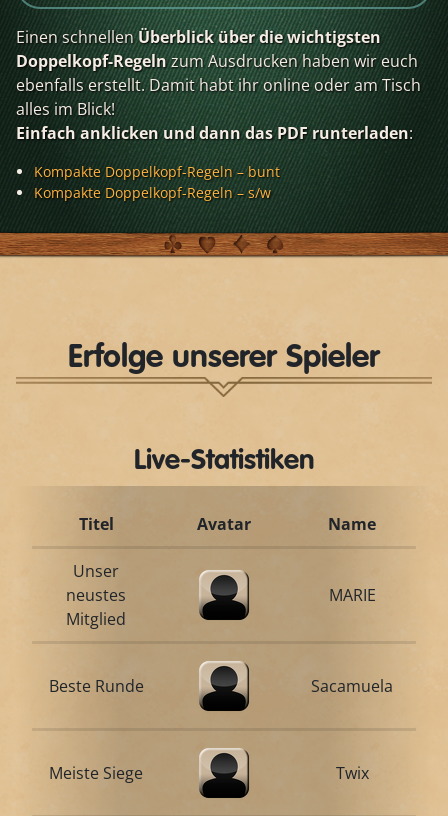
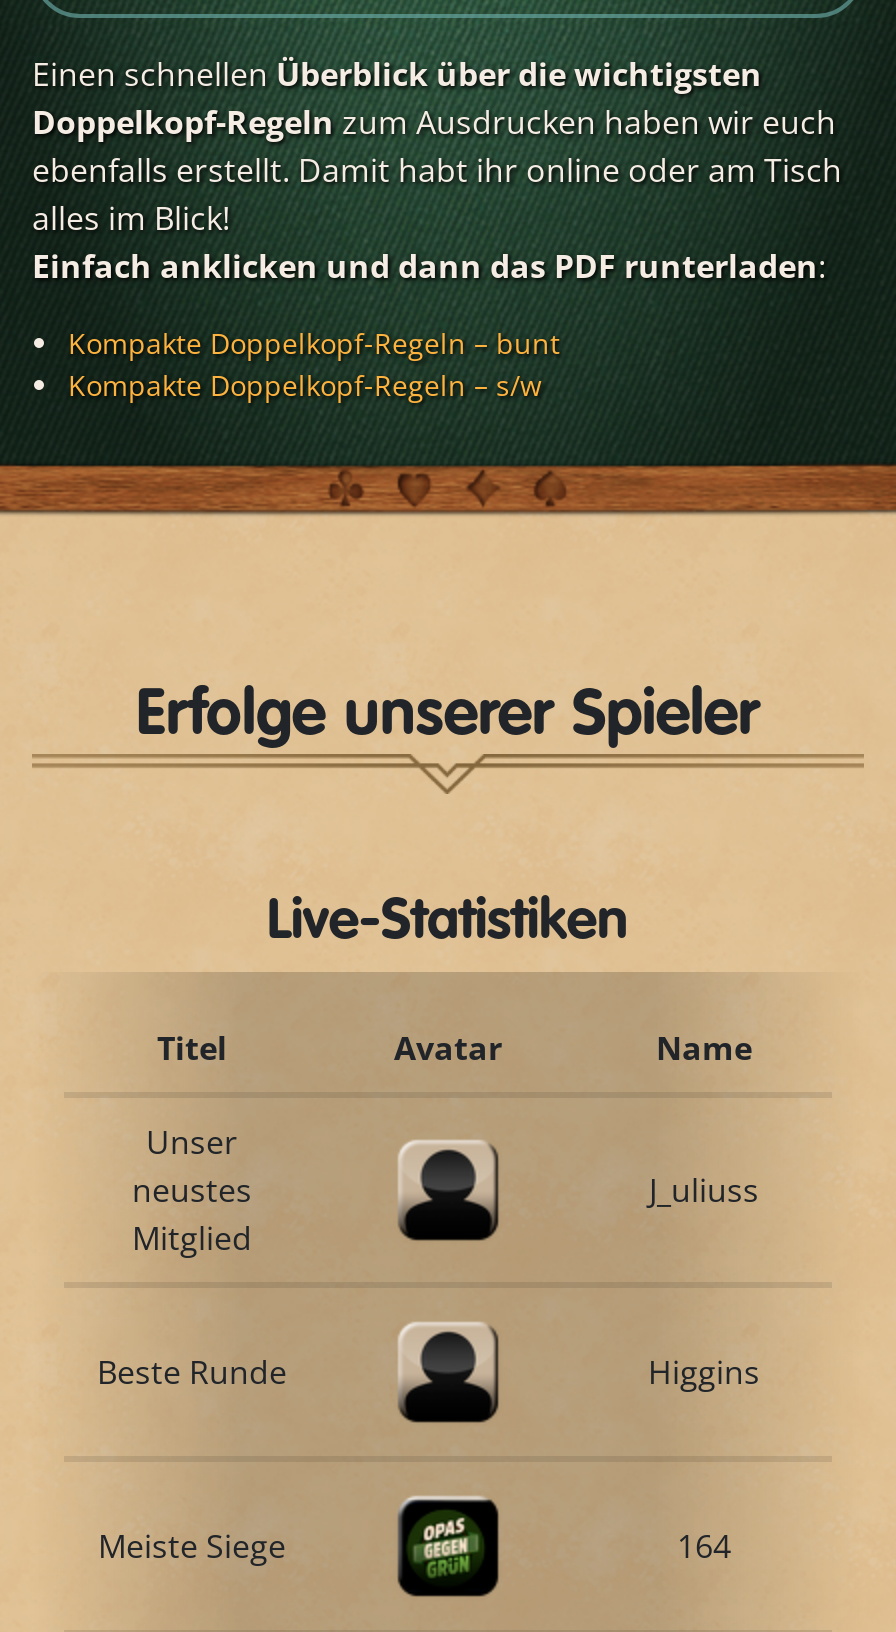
[328,584,375,606] MARIE -> [649,1168,759,1212] J_uliuss
[311,675,393,697] Sacamuela -> [648,1350,760,1394] Higgins
[198,749,249,791] [image] -> [396,1498,498,1584] [image]
[335,762,368,784] Twix -> [677,1524,731,1568] 164

